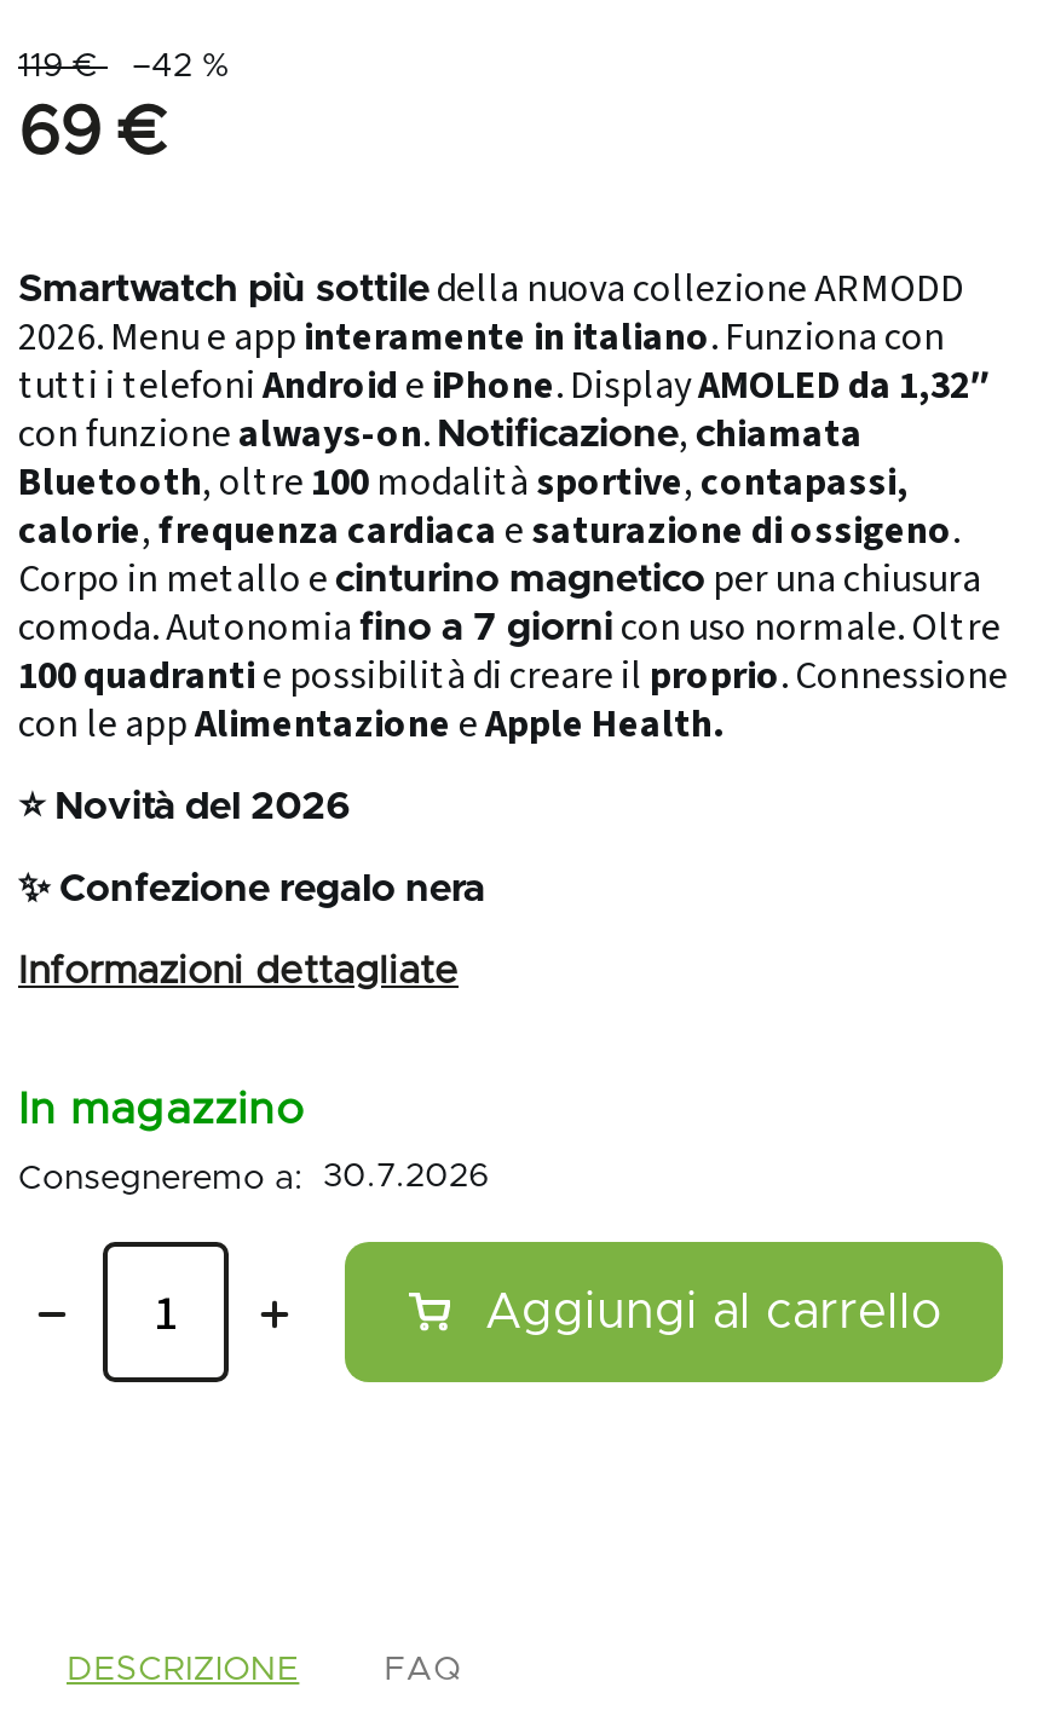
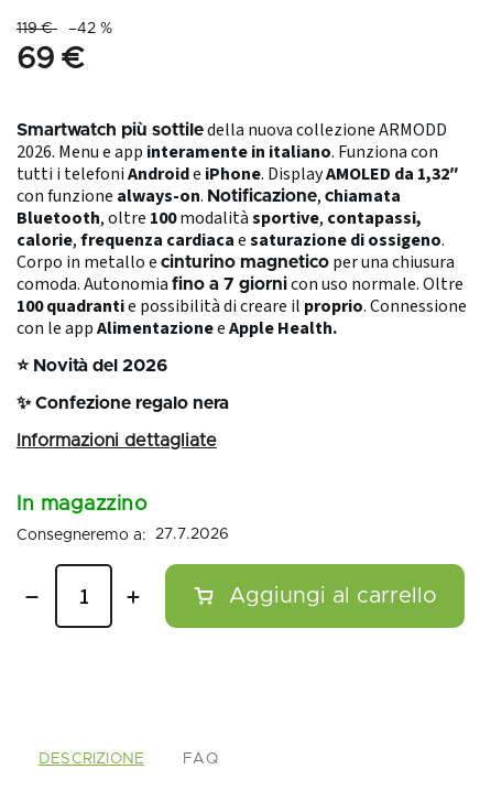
[323,1161,490,1195] 30.7.2026 -> [155,527,229,543] 27.7.2026

